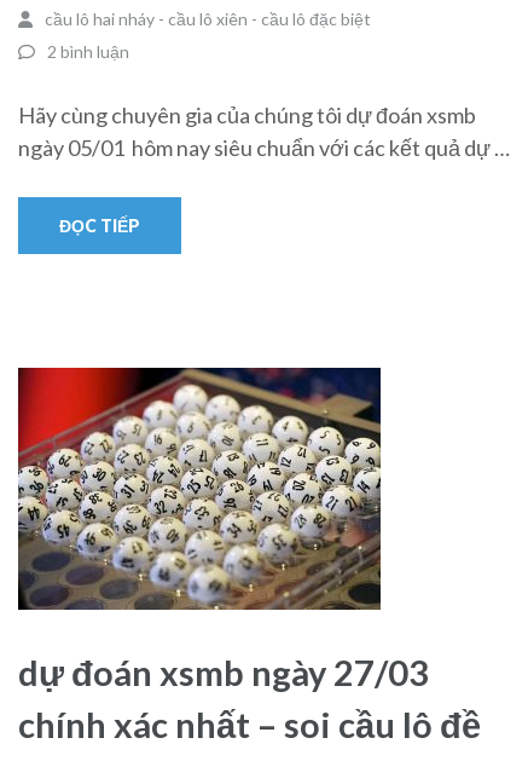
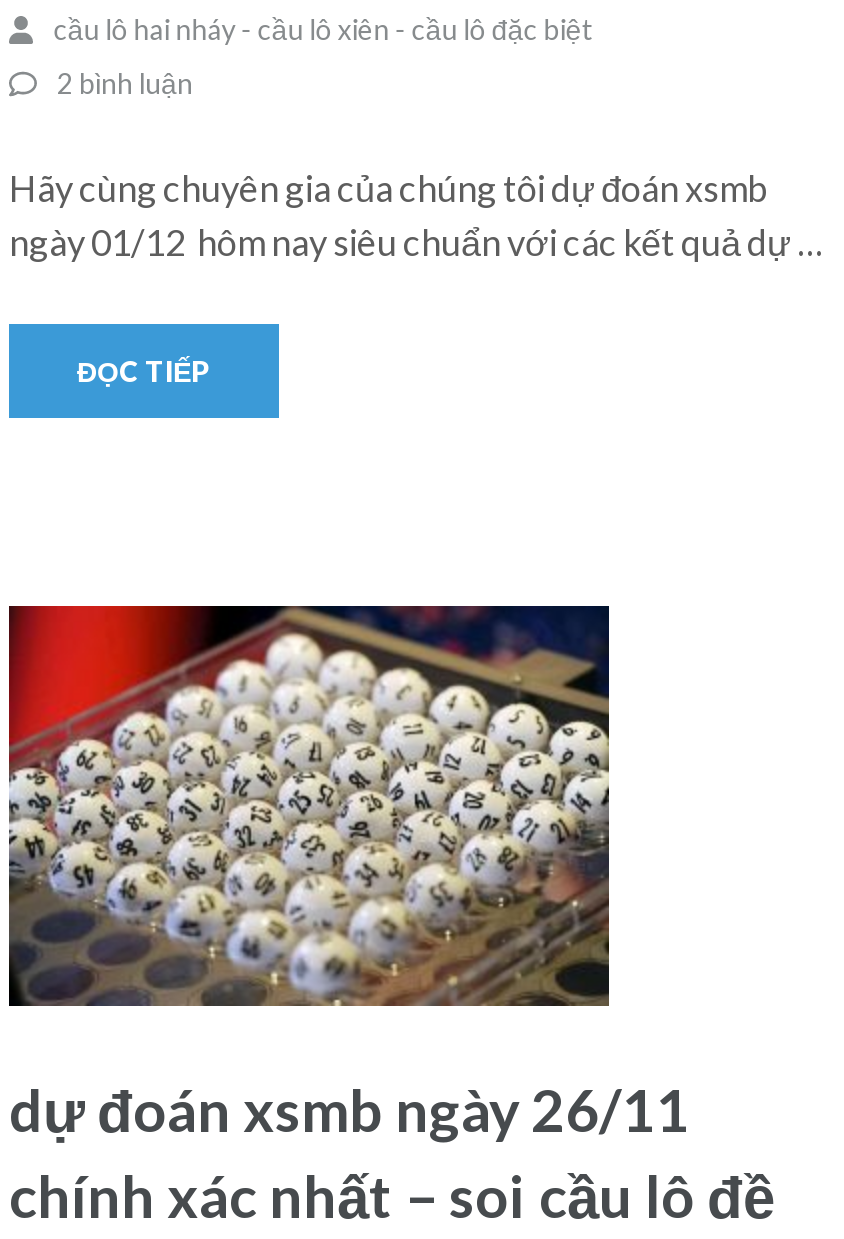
[18,134,510,161] ngày 05/01 hôm nay siêu chuẩn với các kết quả dự … -> [9,220,823,264] ngày 01/12 hôm nay siêu chuẩn với các kết quả dự …
[18,651,429,693] dự đoán xsmb ngày 27/03 -> [9,1074,689,1144] dự đoán xsmb ngày 26/11

